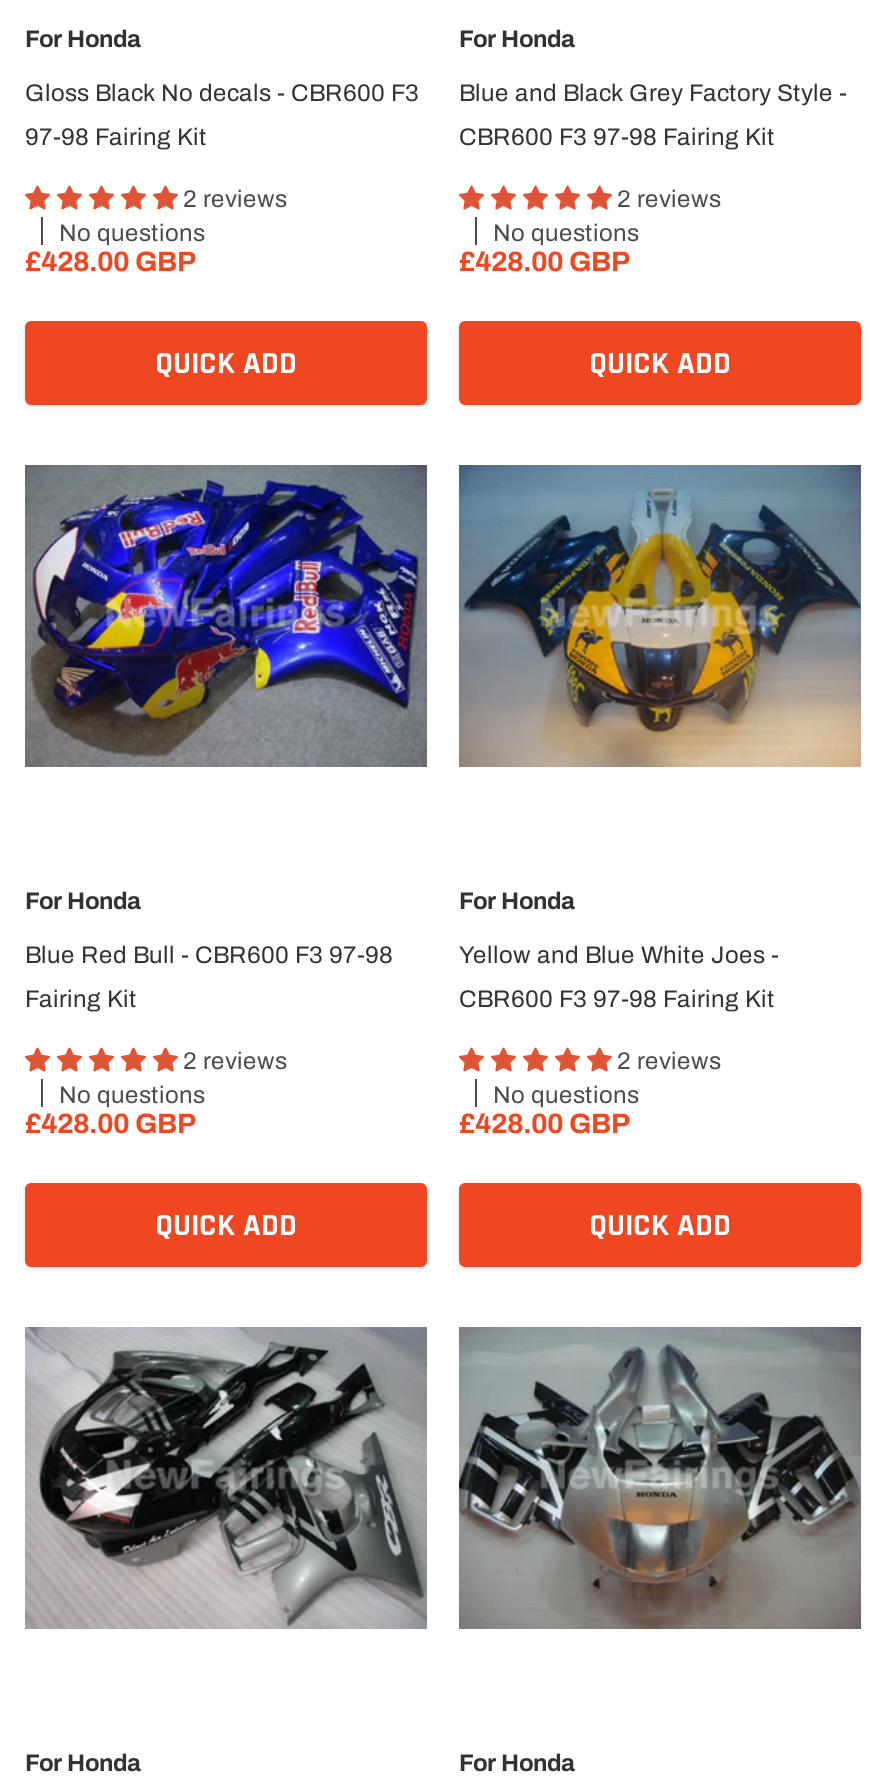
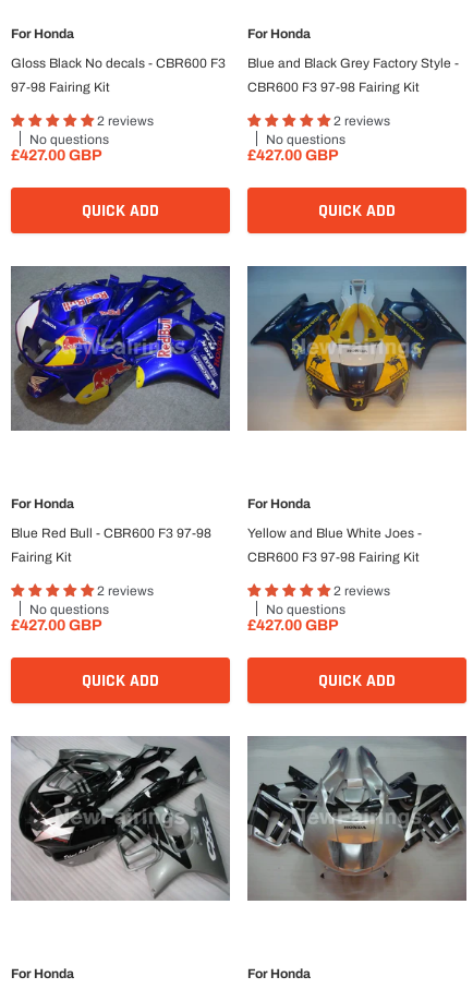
[25,246,197,276] £428.00 GBP -> [11,147,102,163] £427.00 GBP
[459,246,631,276] £428.00 GBP -> [247,147,339,163] £427.00 GBP
[25,1108,197,1138] £428.00 GBP -> [11,617,102,633] £427.00 GBP
[459,1108,631,1138] £428.00 GBP -> [247,617,339,633] £427.00 GBP

